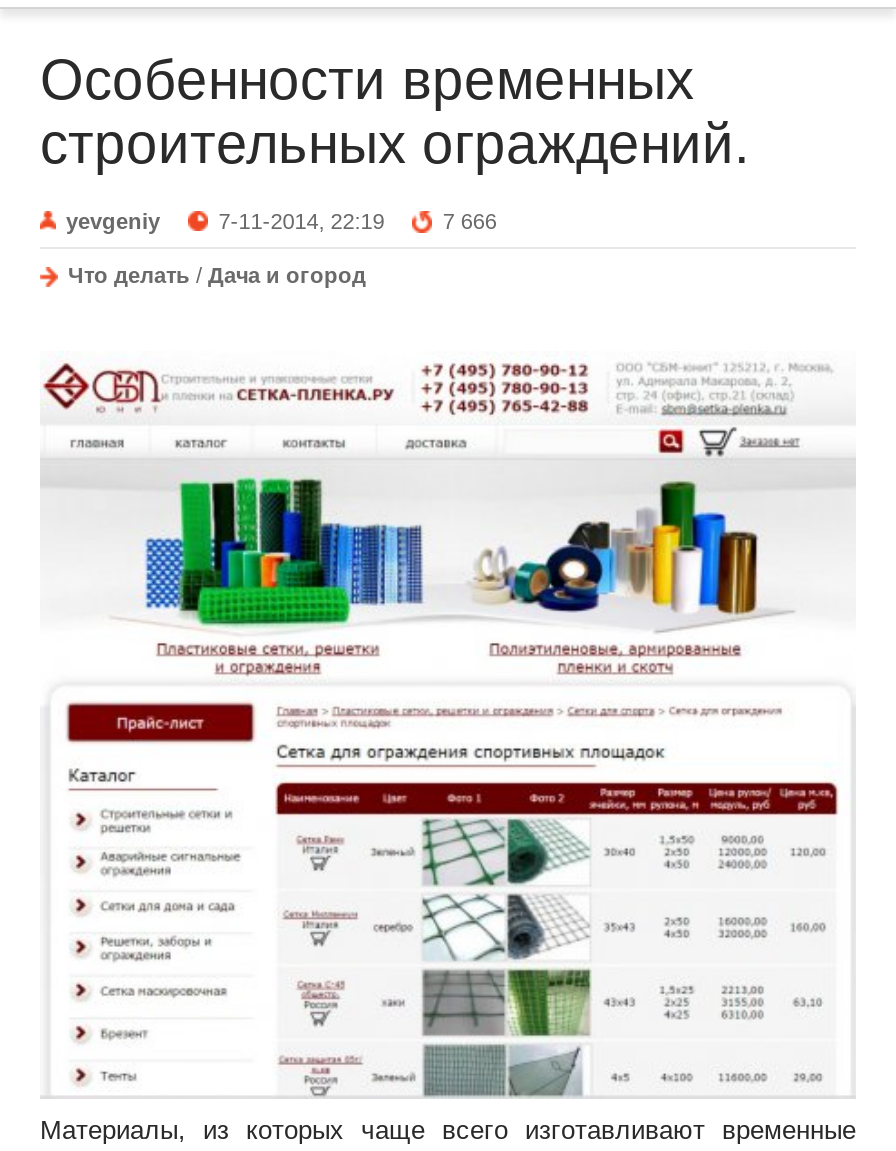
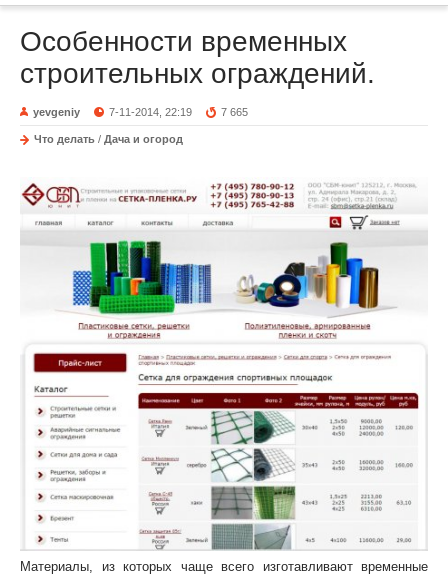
[443,210,497,234] 7 666 -> [221,106,248,118] 7 665

